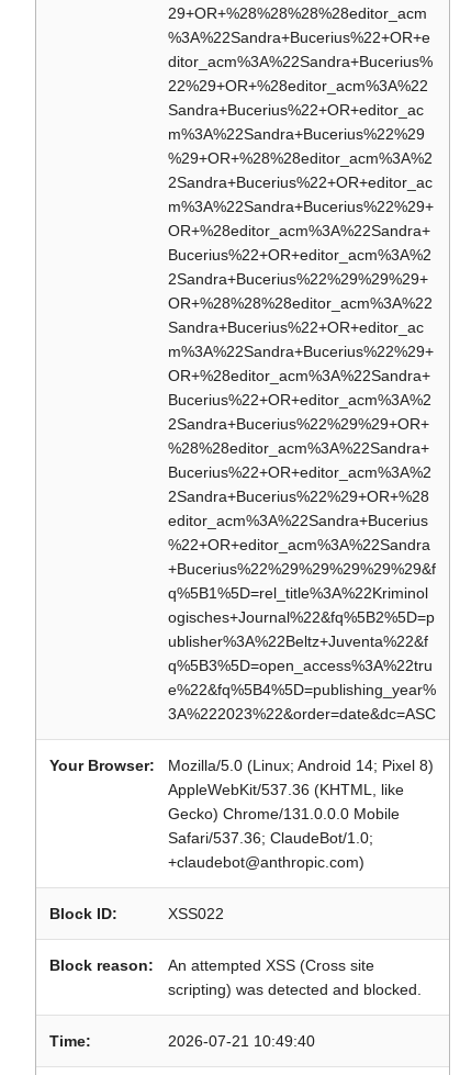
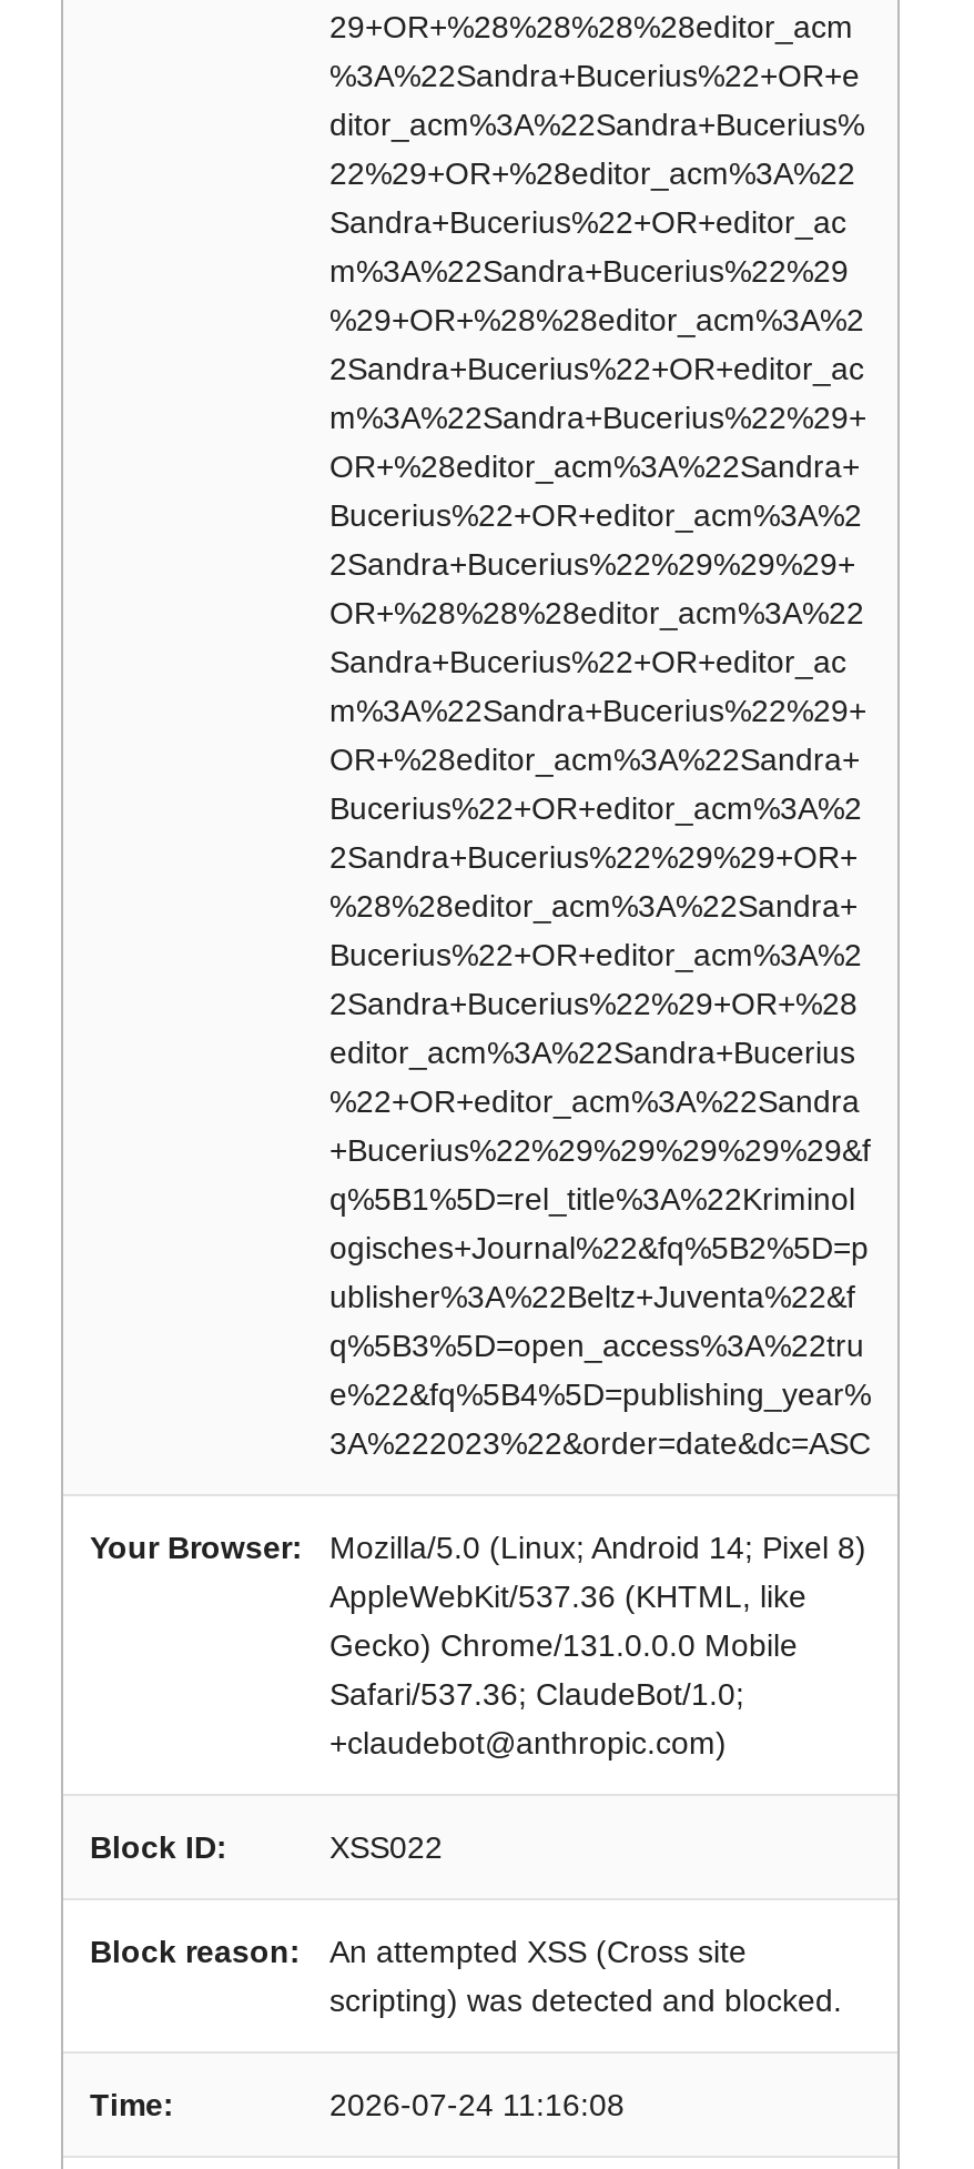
[168,1032,315,1050] 2026-07-21 10:49:40 -> [329,2087,625,2122] 2026-07-24 11:16:08

